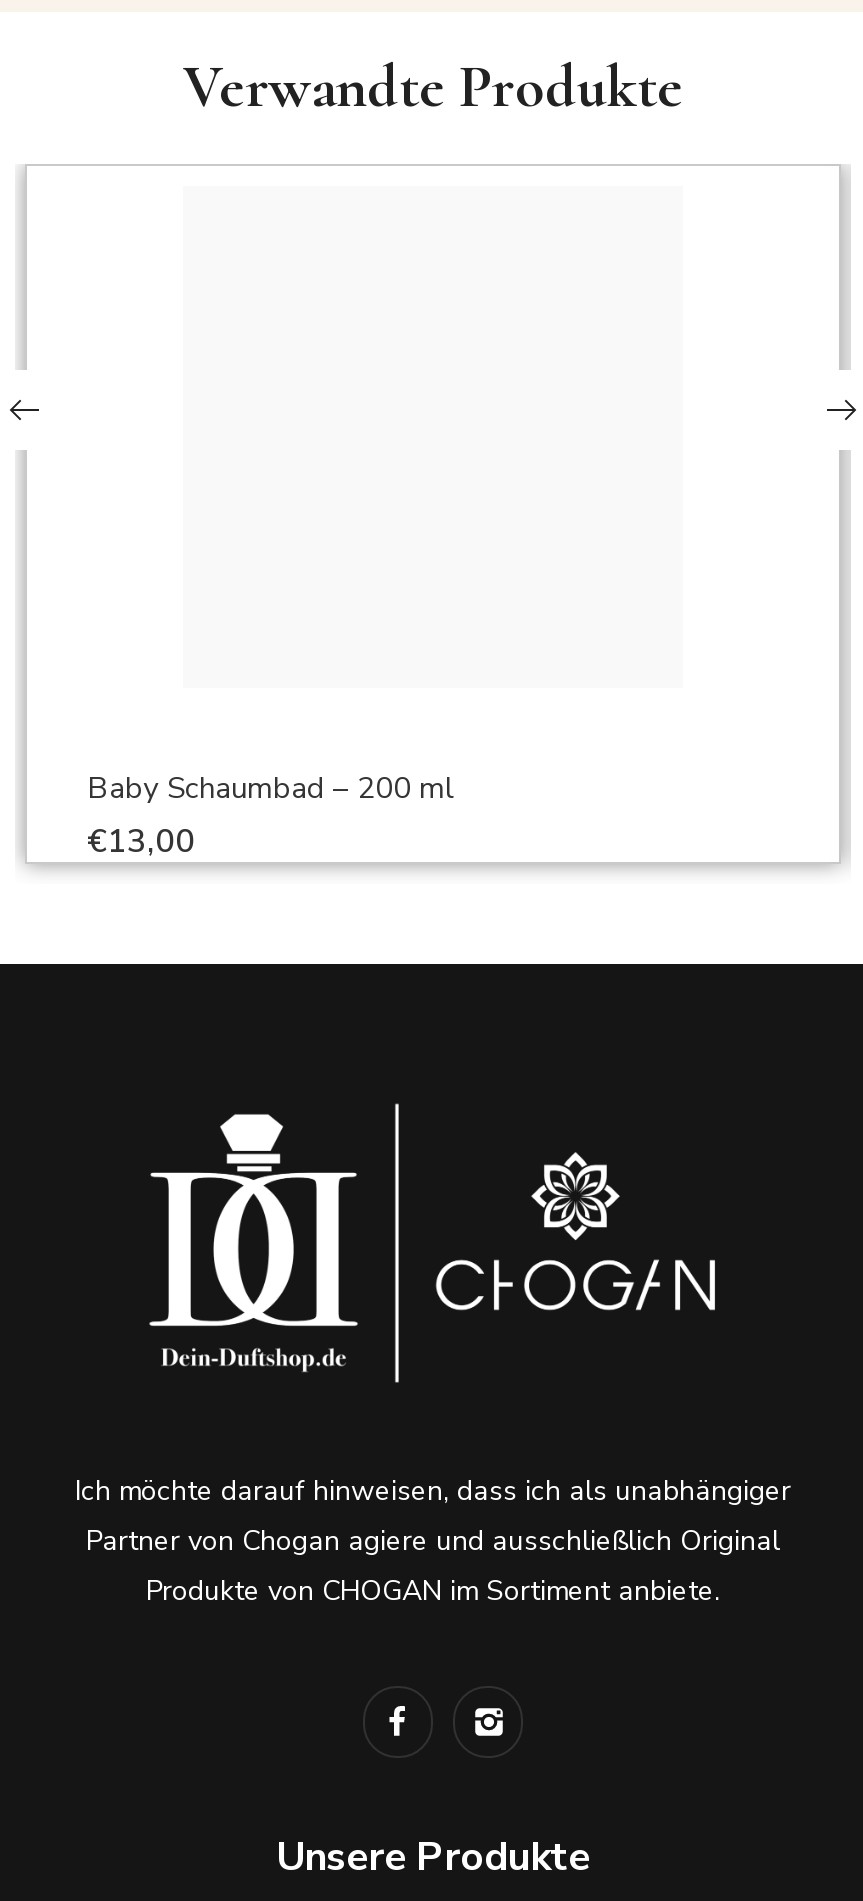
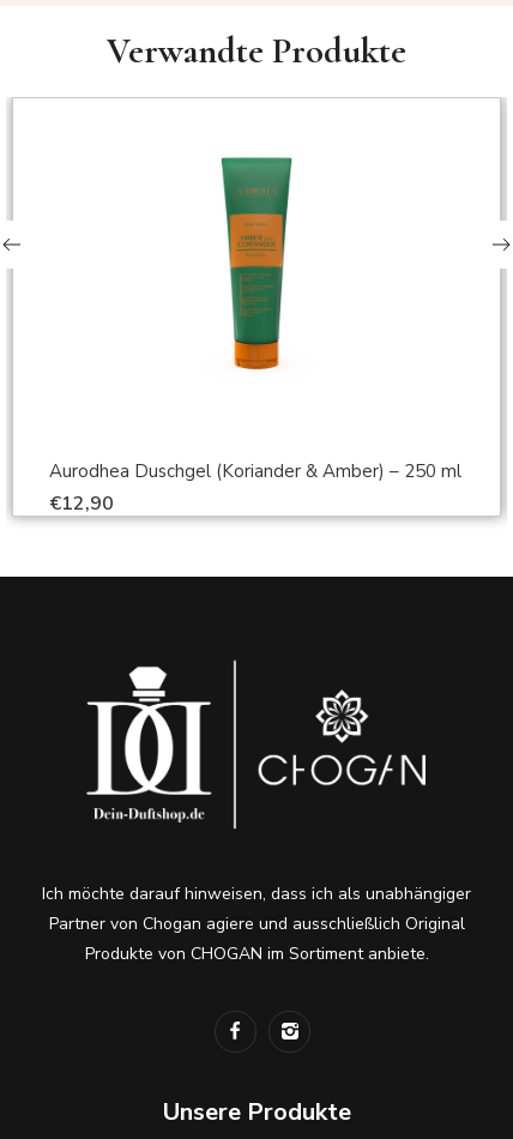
none -> [221,157,292,370] [image]
[87,768,453,864] Baby Schaumbad – 200 ml | €13,00 -> [49,460,461,517] Aurodhea Duschgel (Koriander & Amber) – 250 ml | €12,90

